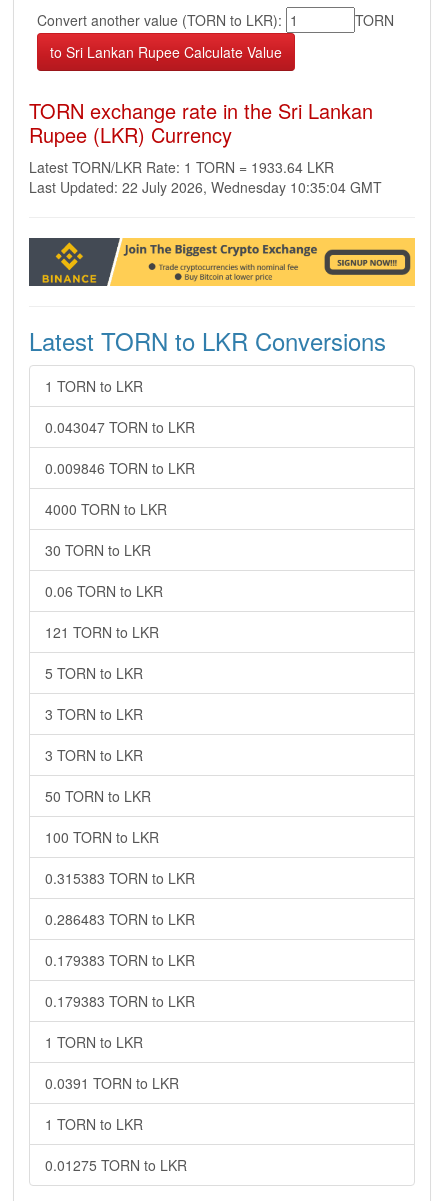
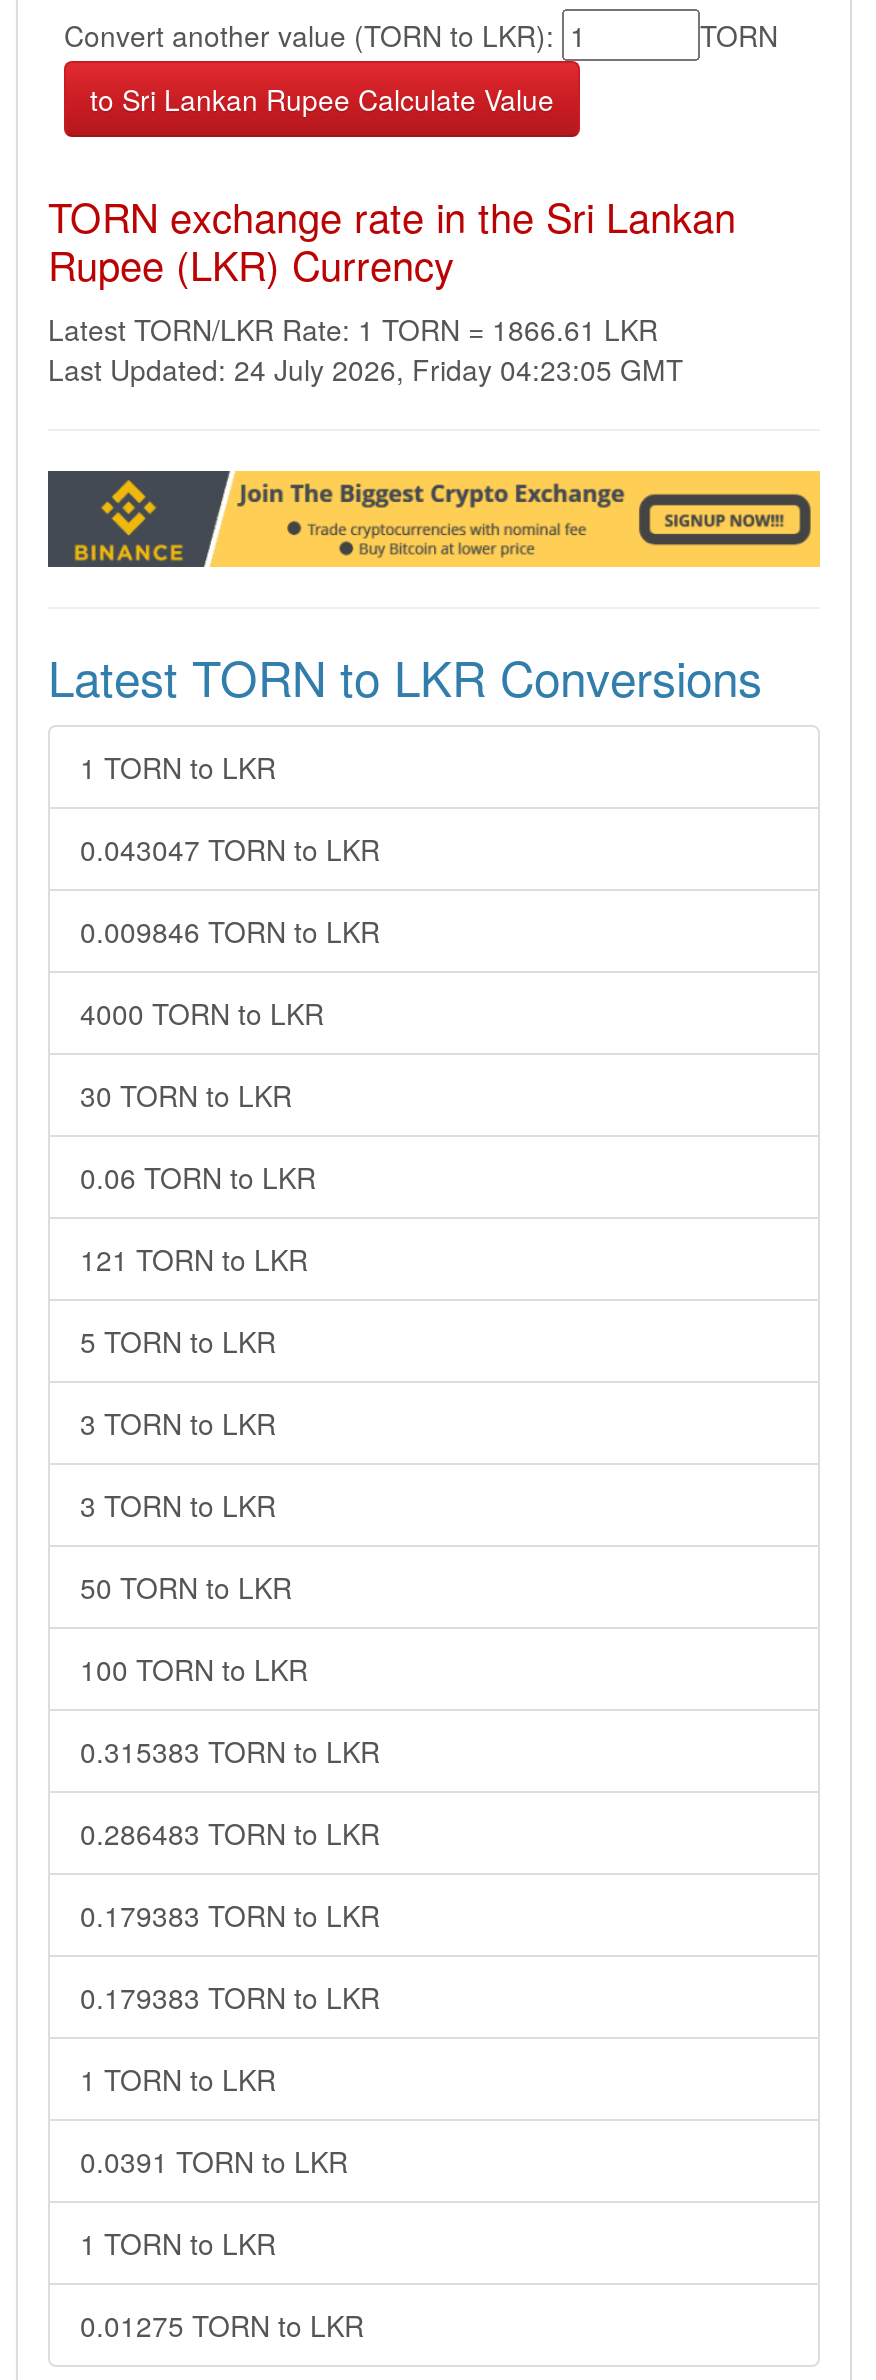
[29,157,334,177] Latest TORN/LKR Rate: 1 TORN = 1933.64 LKR -> [48,309,658,349] Latest TORN/LKR Rate: 1 TORN = 1866.61 LKR
[29,177,382,197] Last Updated: 22 July 2026, Wednesday 10:35:04 GMT -> [48,349,684,389] Last Updated: 24 July 2026, Friday 04:23:05 GMT

